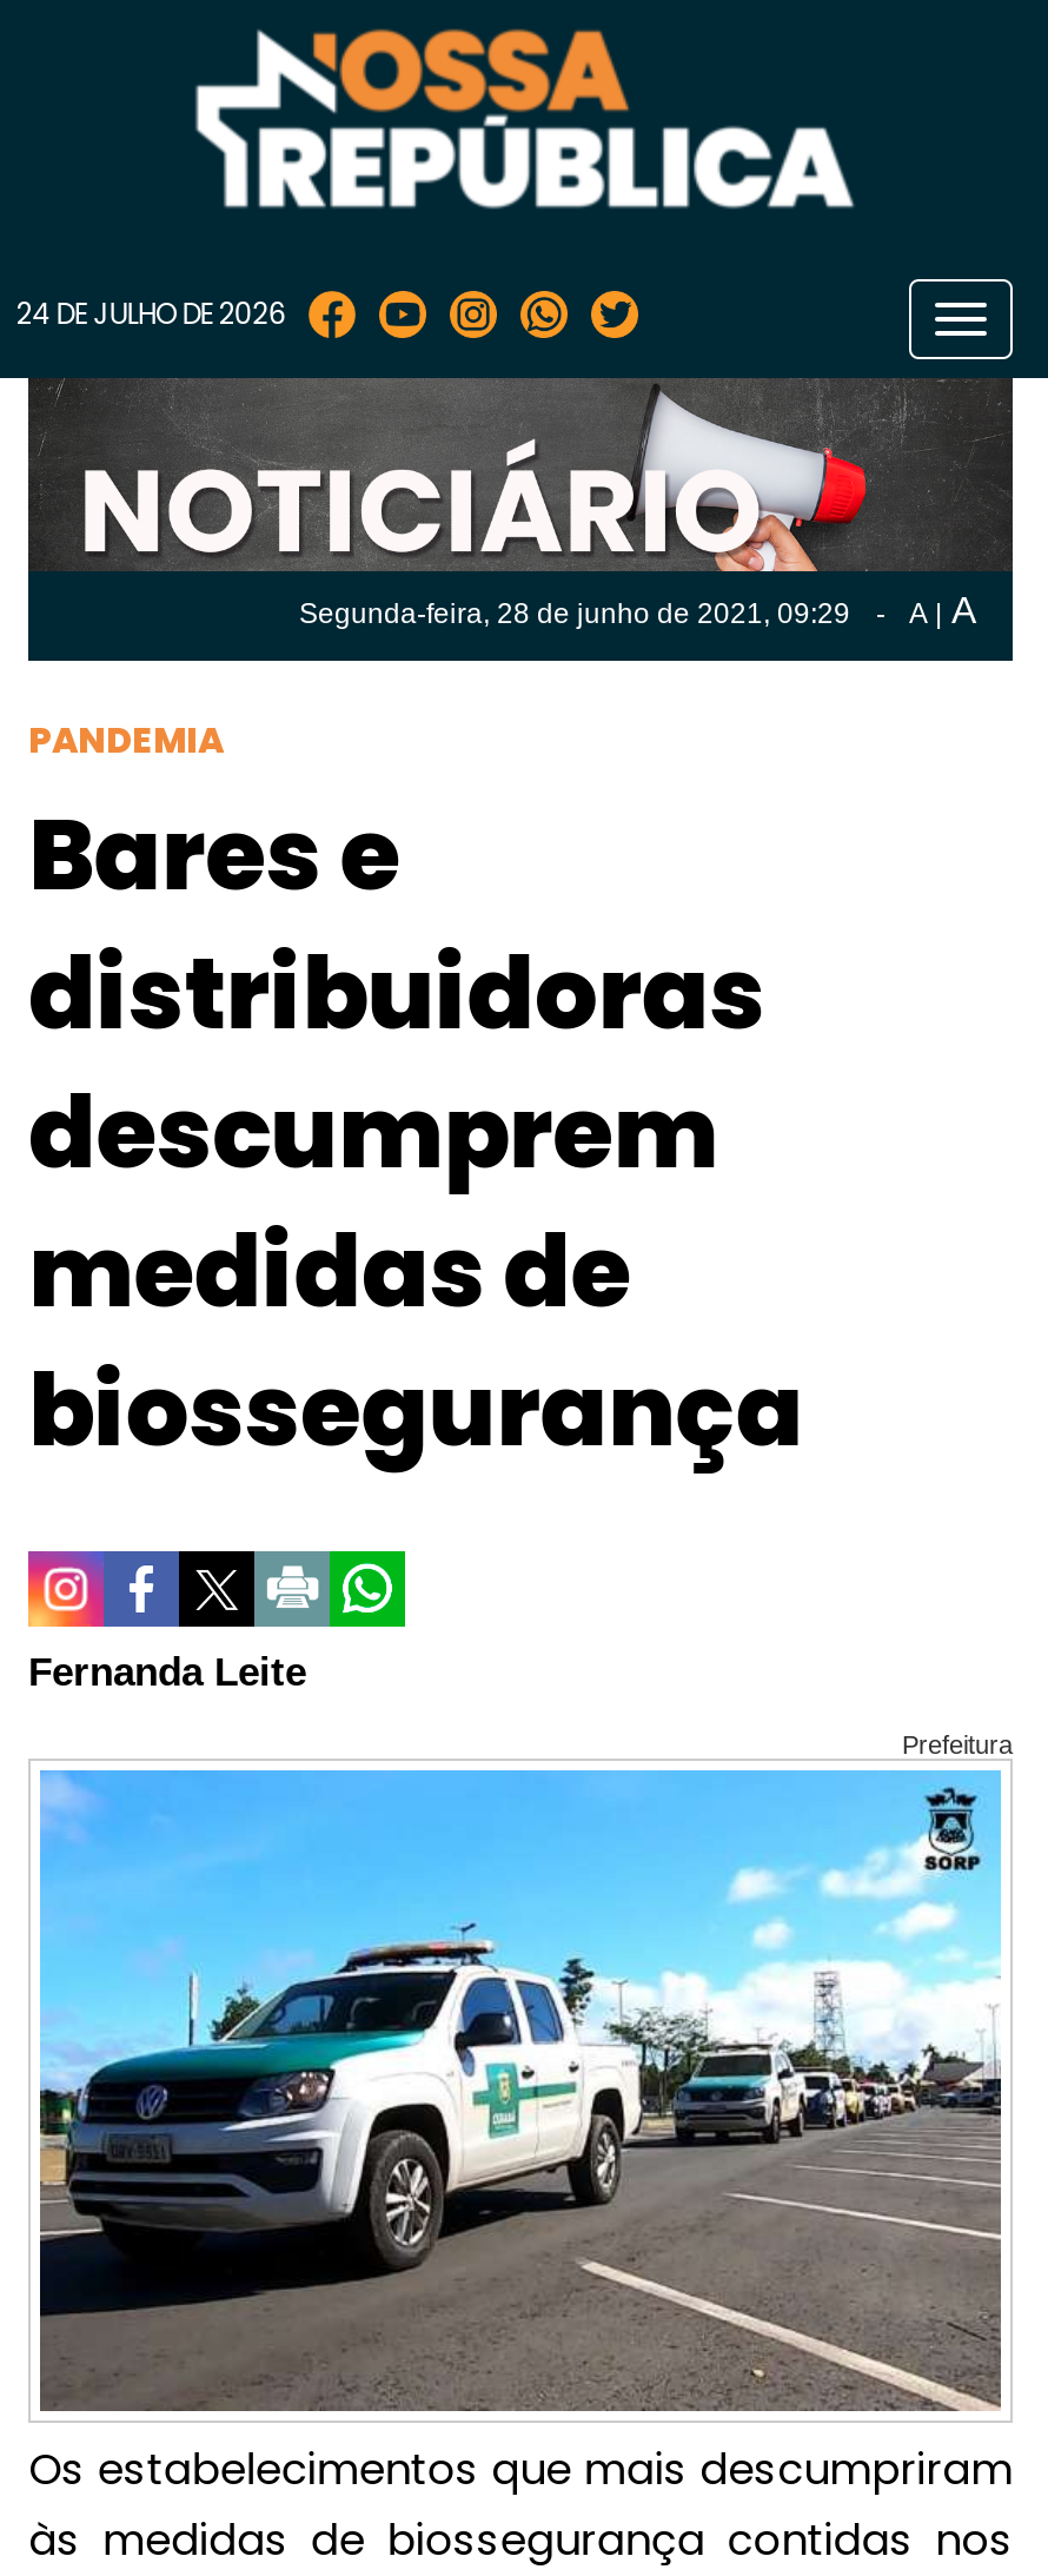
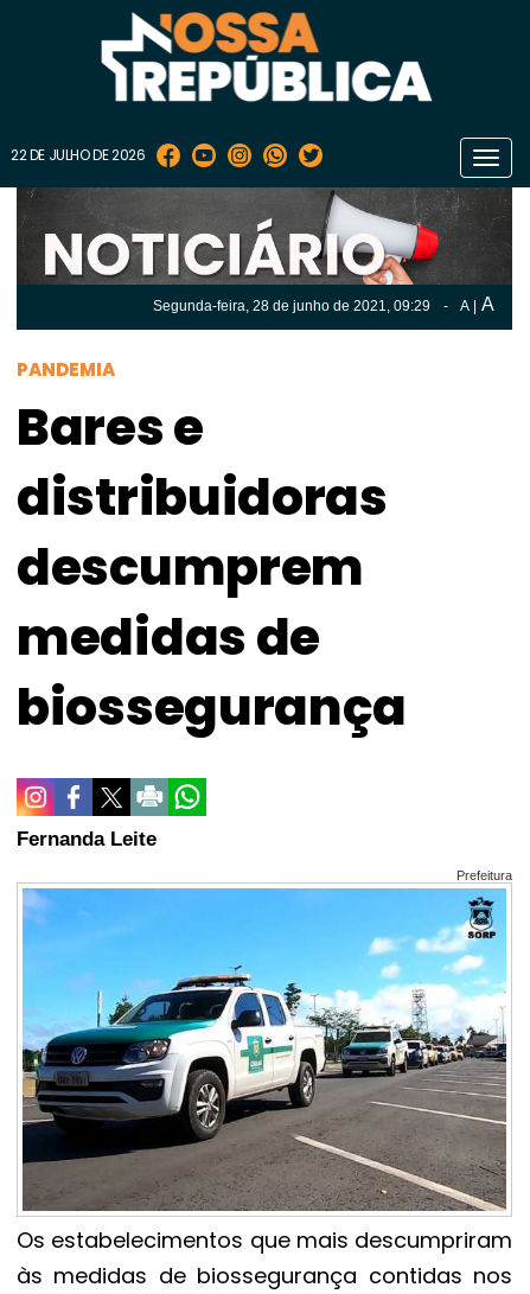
[16,293,286,333] 24 DE JULHO DE 2026 -> [11,145,145,165] 22 DE JULHO DE 2026

